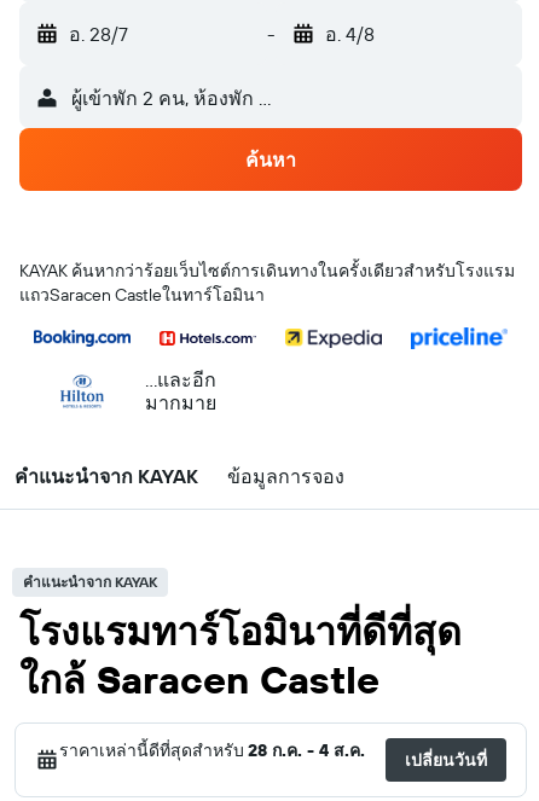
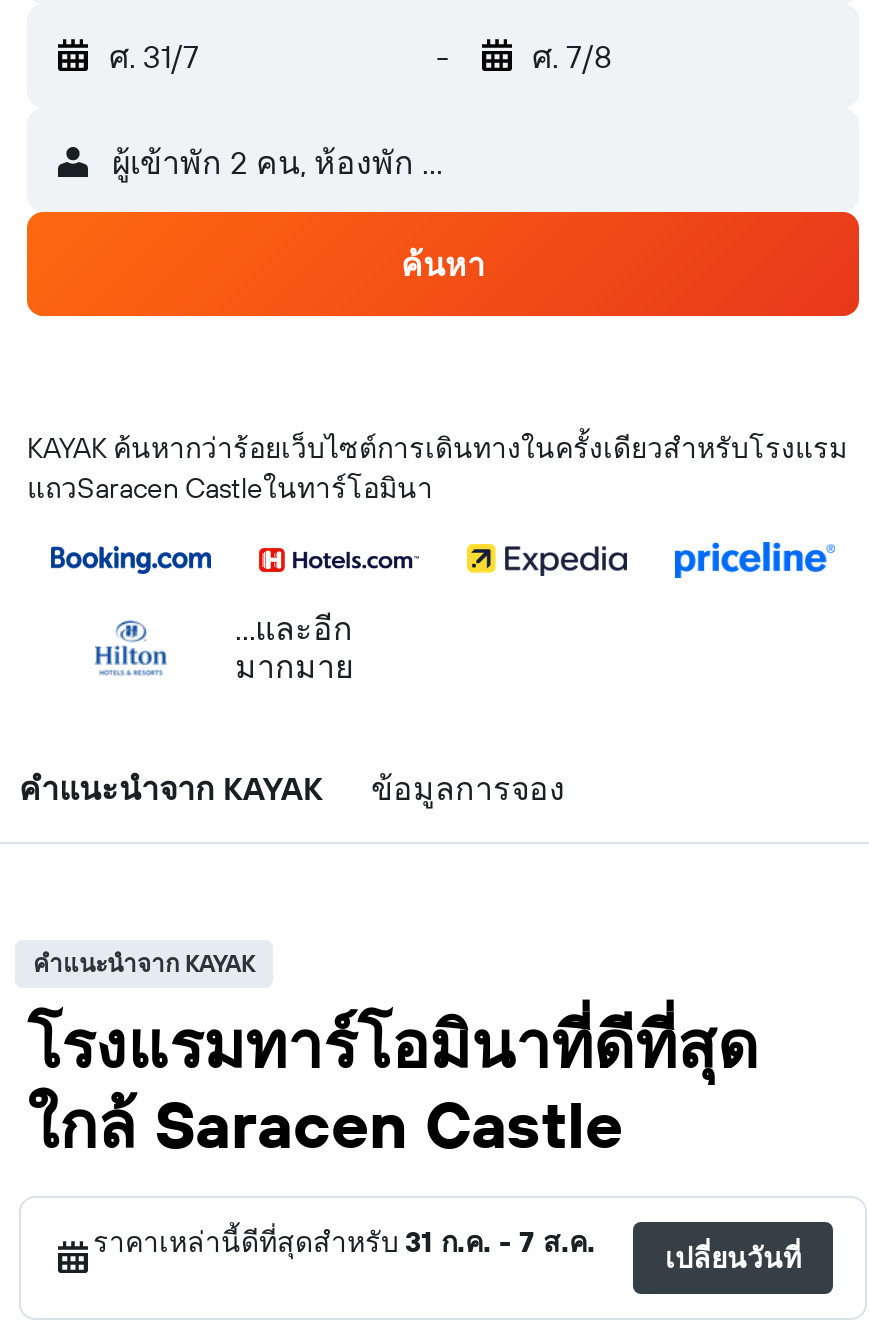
[69,22,128,46] อ. 28/7 -> [109,36,199,76] ศ. 31/7
[324,22,374,46] อ. 4/8 -> [532,36,612,76] ศ. 7/8
[59,739,365,761] ราคาเหล่านี้ดีที่สุดสำหรับ28 ก.ค. - 4 ส.ค. -> [93,1224,595,1260] ราคาเหล่านี้ดีที่สุดสำหรับ31 ก.ค. - 7 ส.ค.

